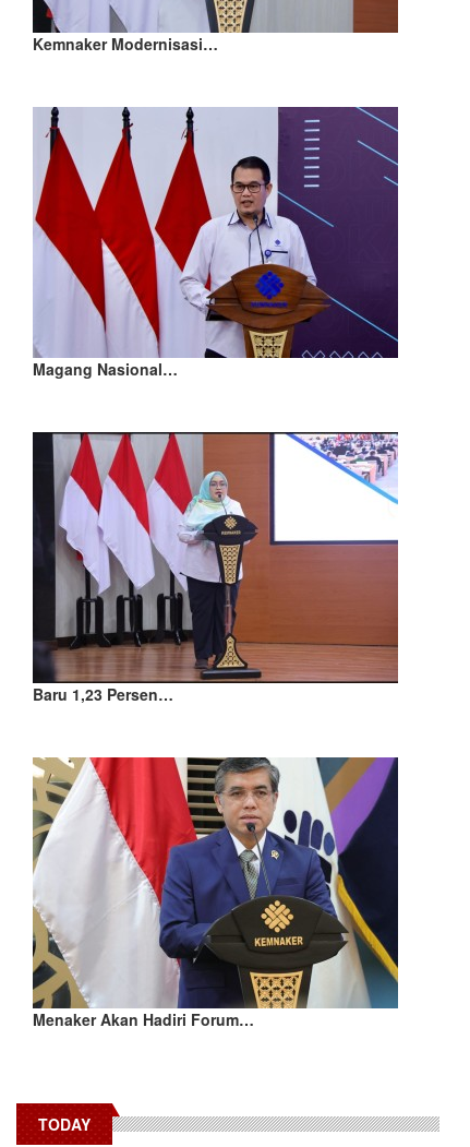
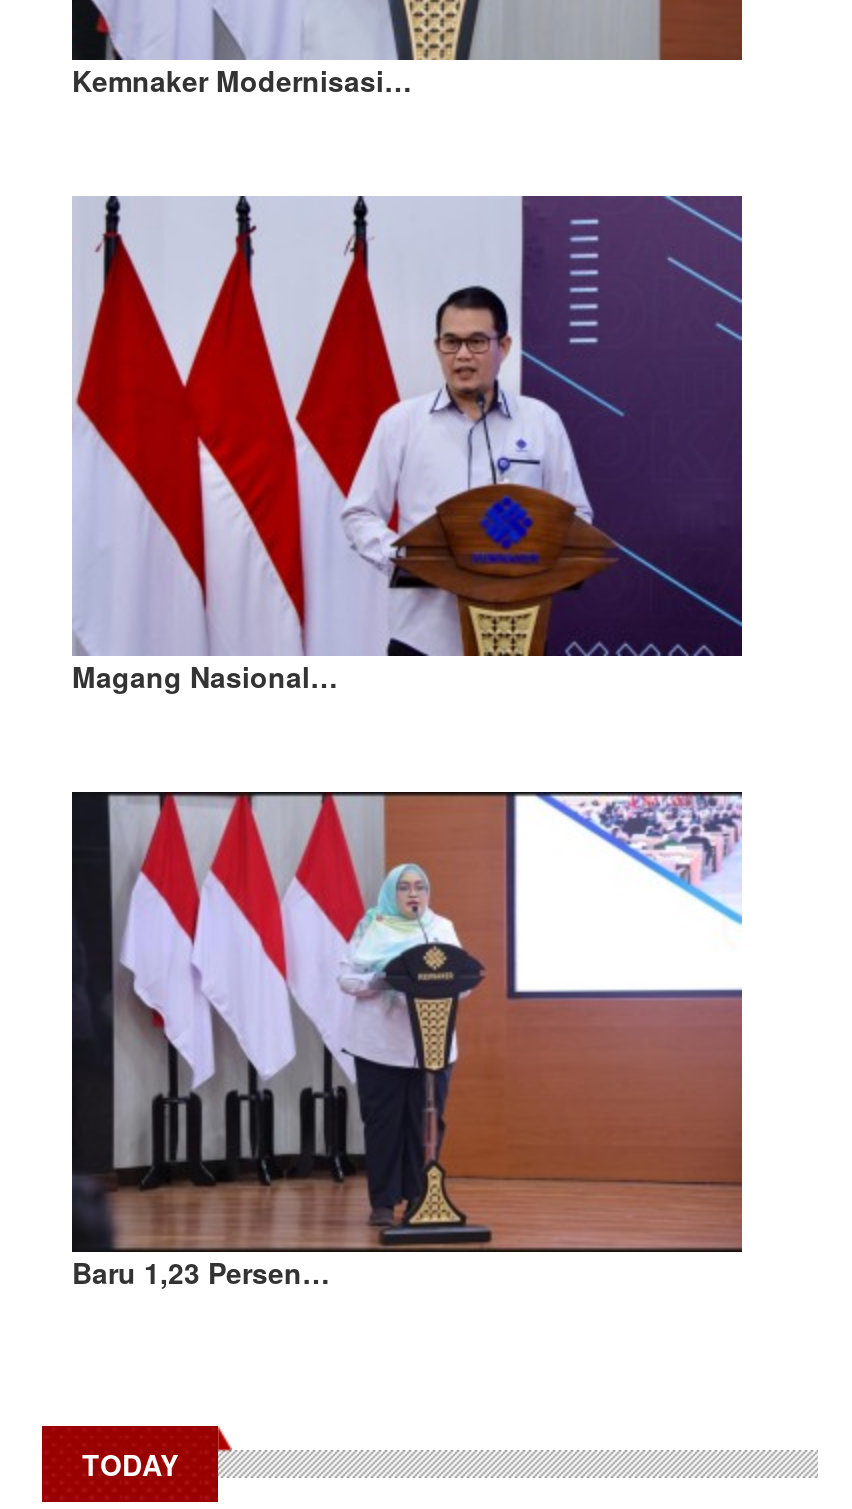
[32,756,399,1031] [image] | Menaker Akan Hadiri Forum… -> none

